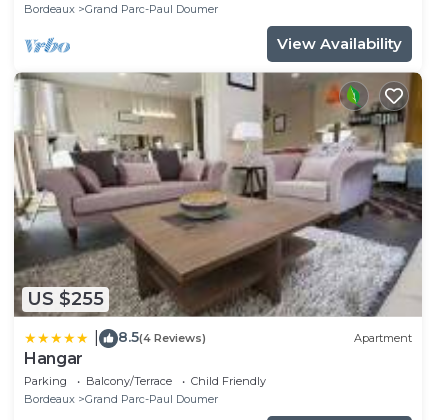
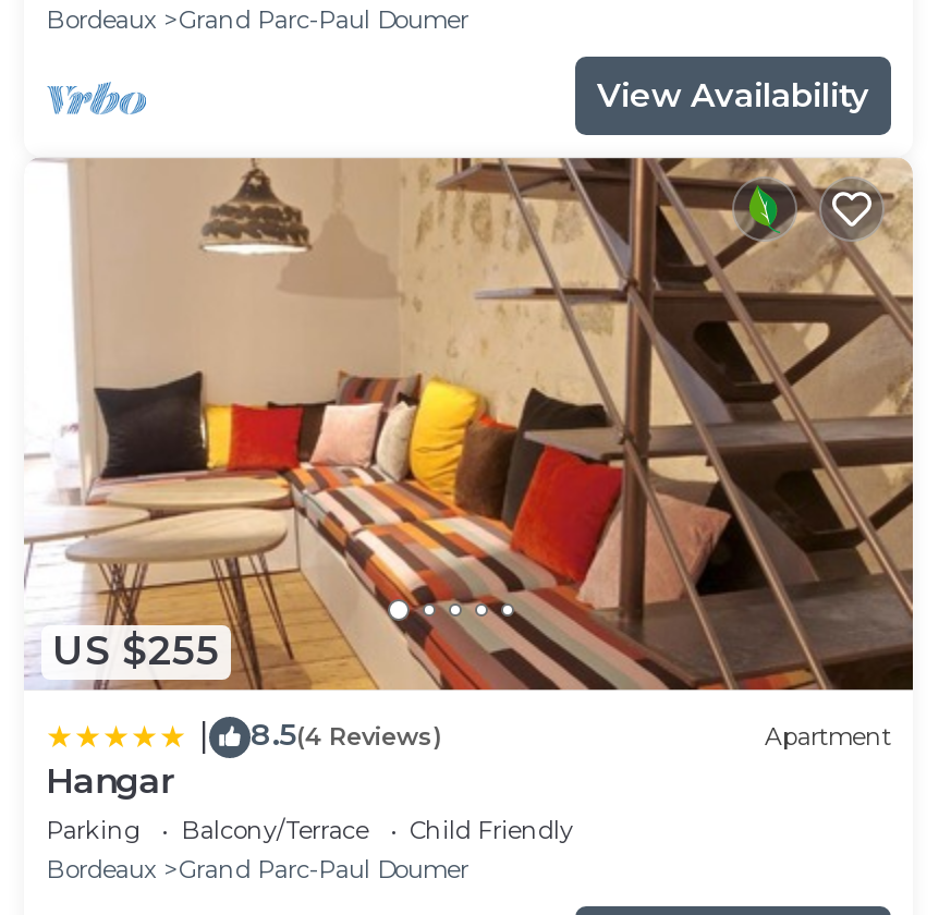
[13,72,423,317] [image] -> [24,157,915,691] [image]

